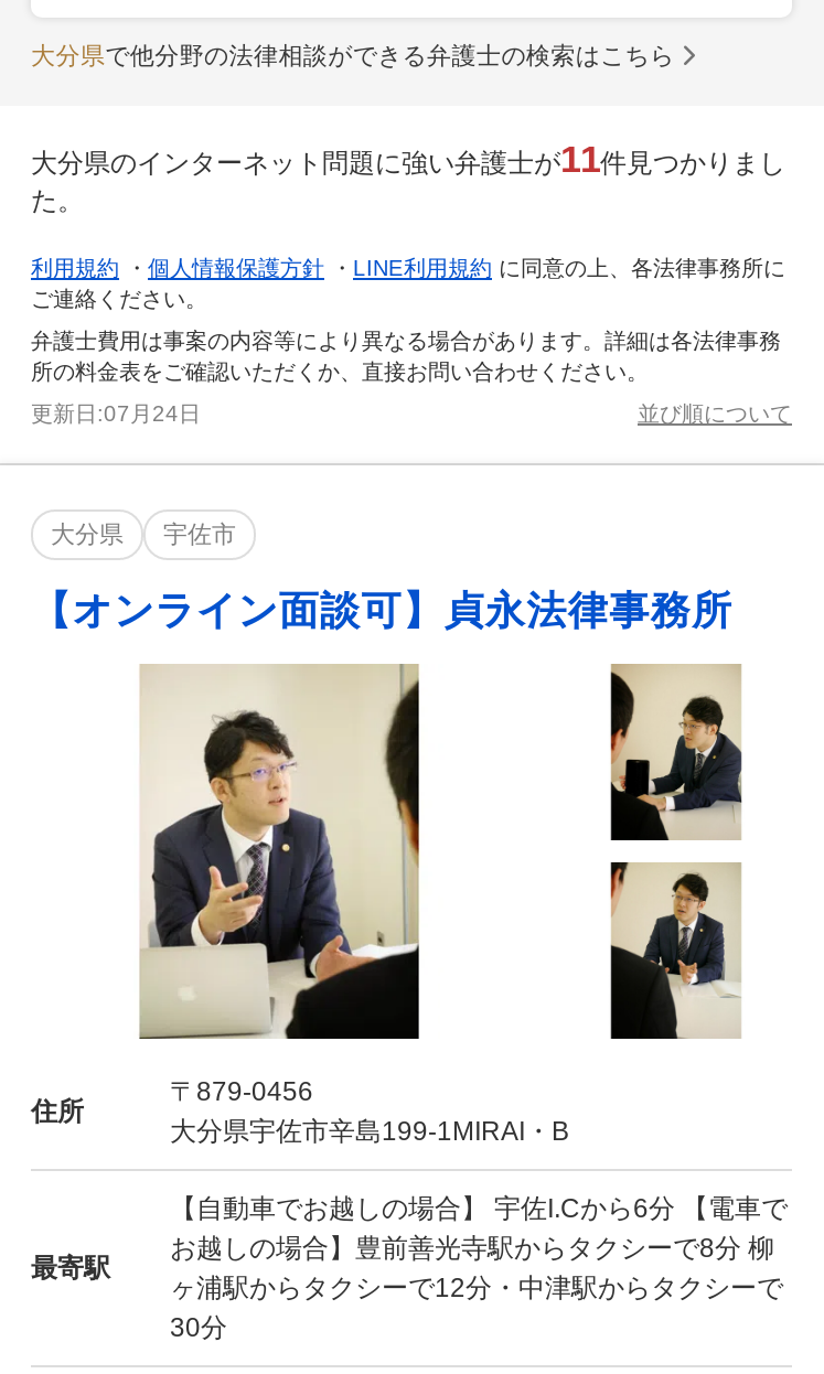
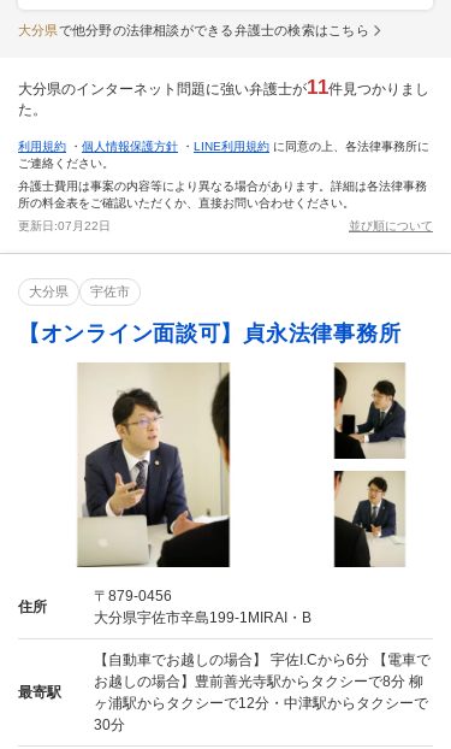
[31,401,201,426] 更新日: 07月24日 -> [18,219,111,232] 更新日: 07月22日

